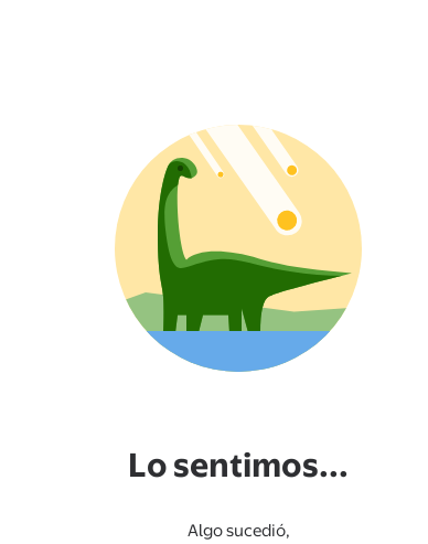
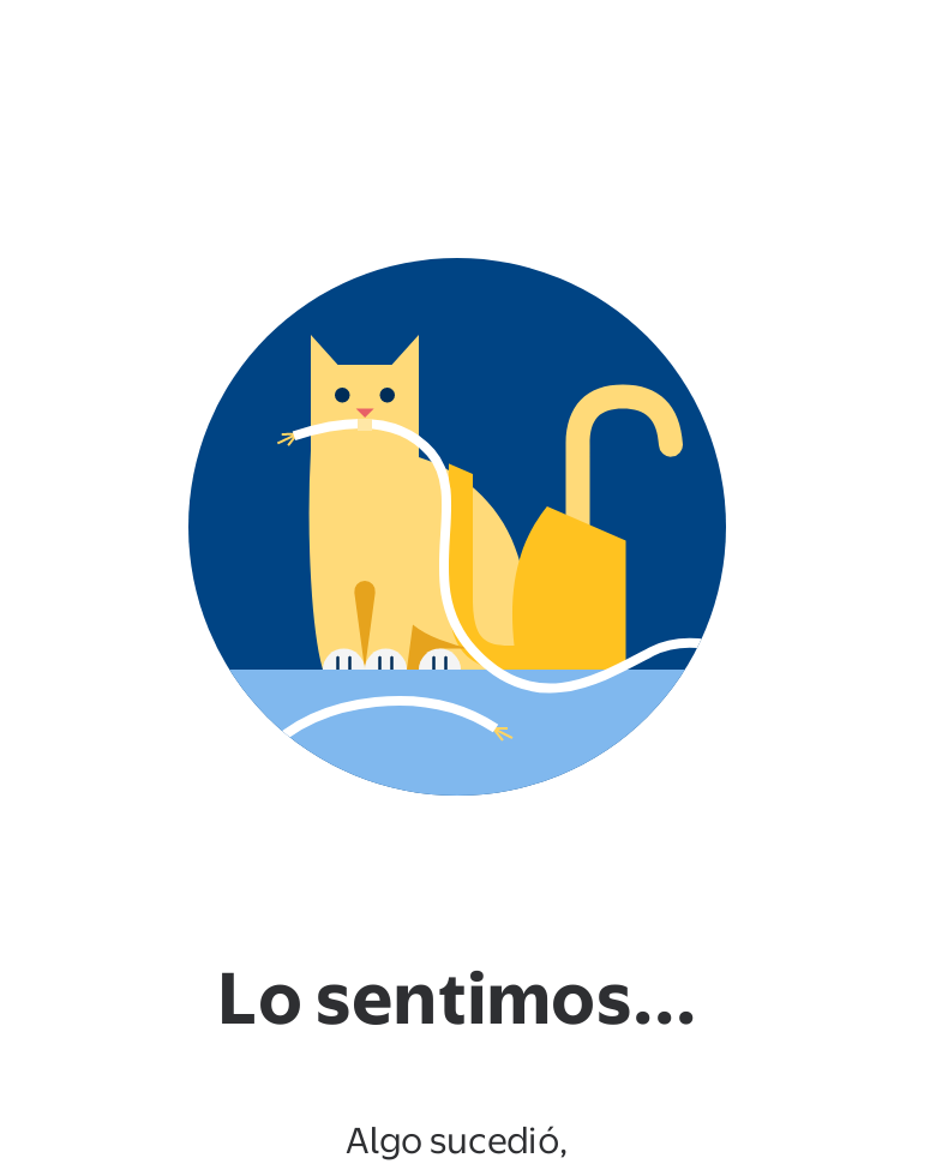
[115,125,362,346] [image] -> [186,256,728,743] [image]

